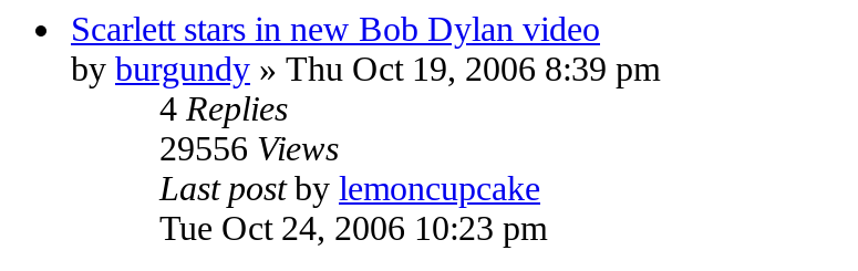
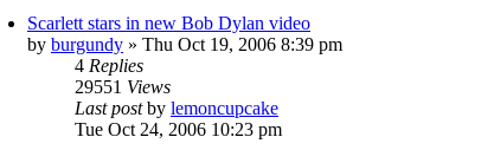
[159,129,339,167] 29556 Views -> [75,77,171,97] 29551 Views

